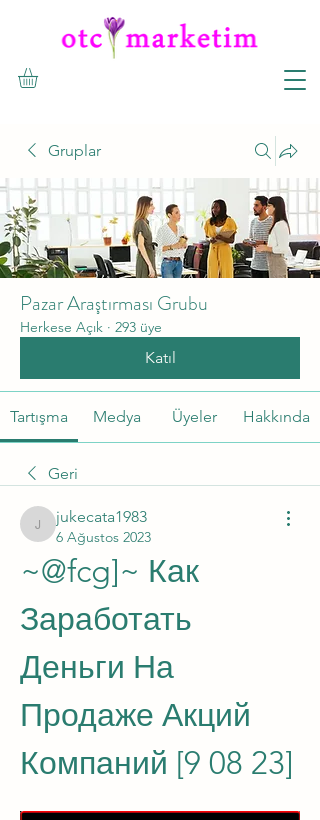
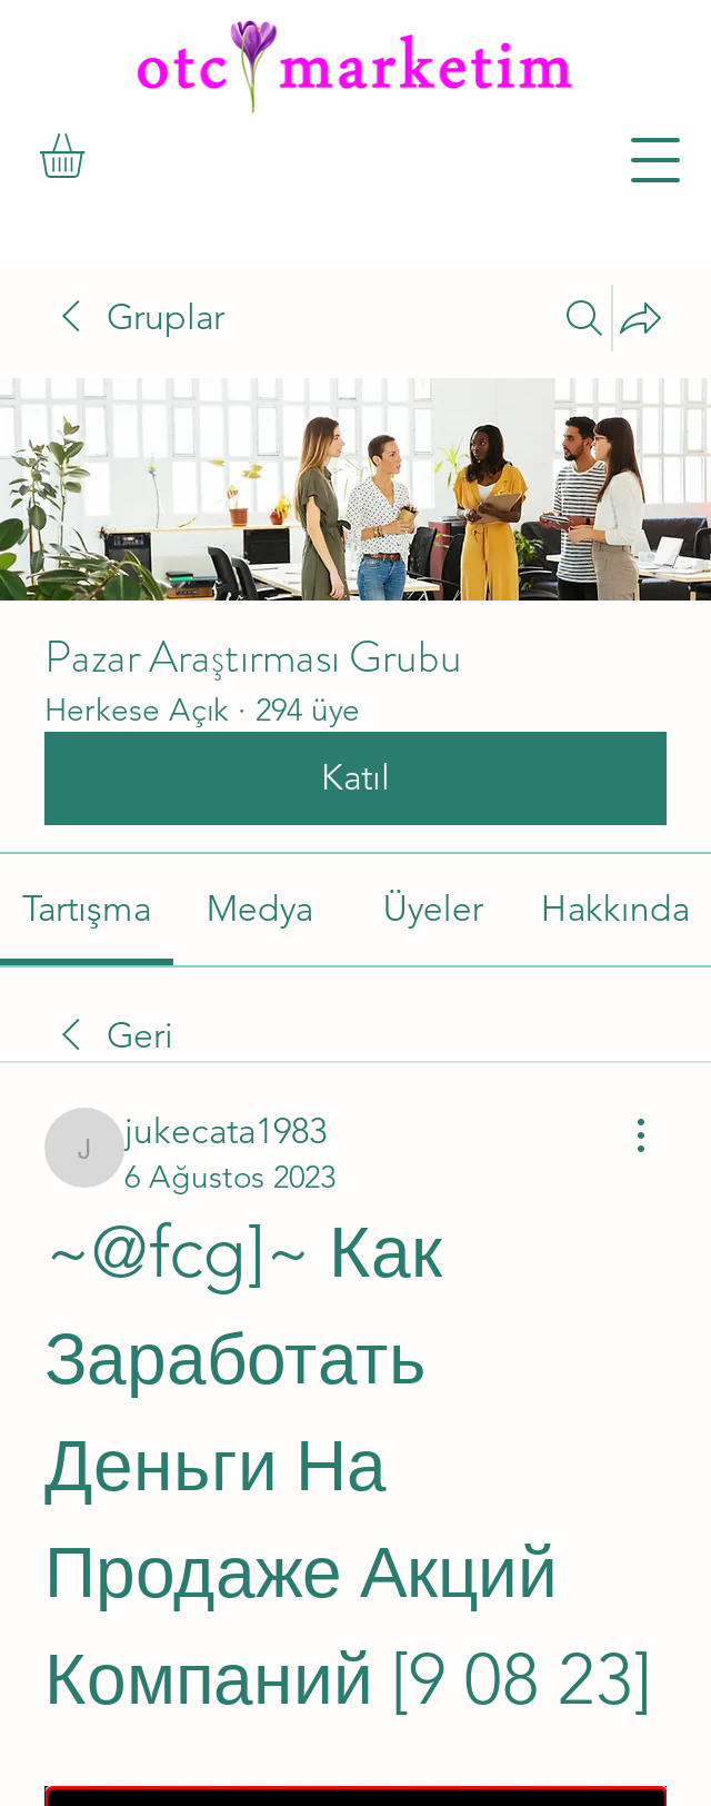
[20,318,162,336] Herkese Açık · 293 üye -> [44,689,360,730] Herkese Açık · 294 üye

